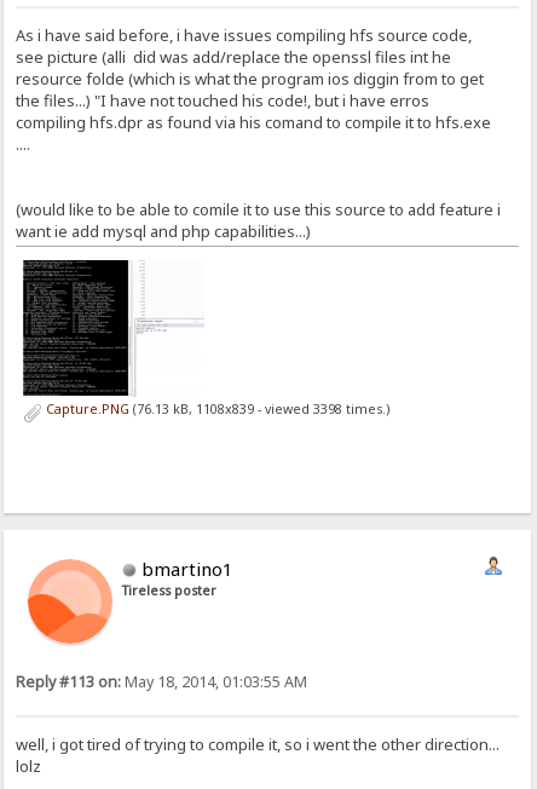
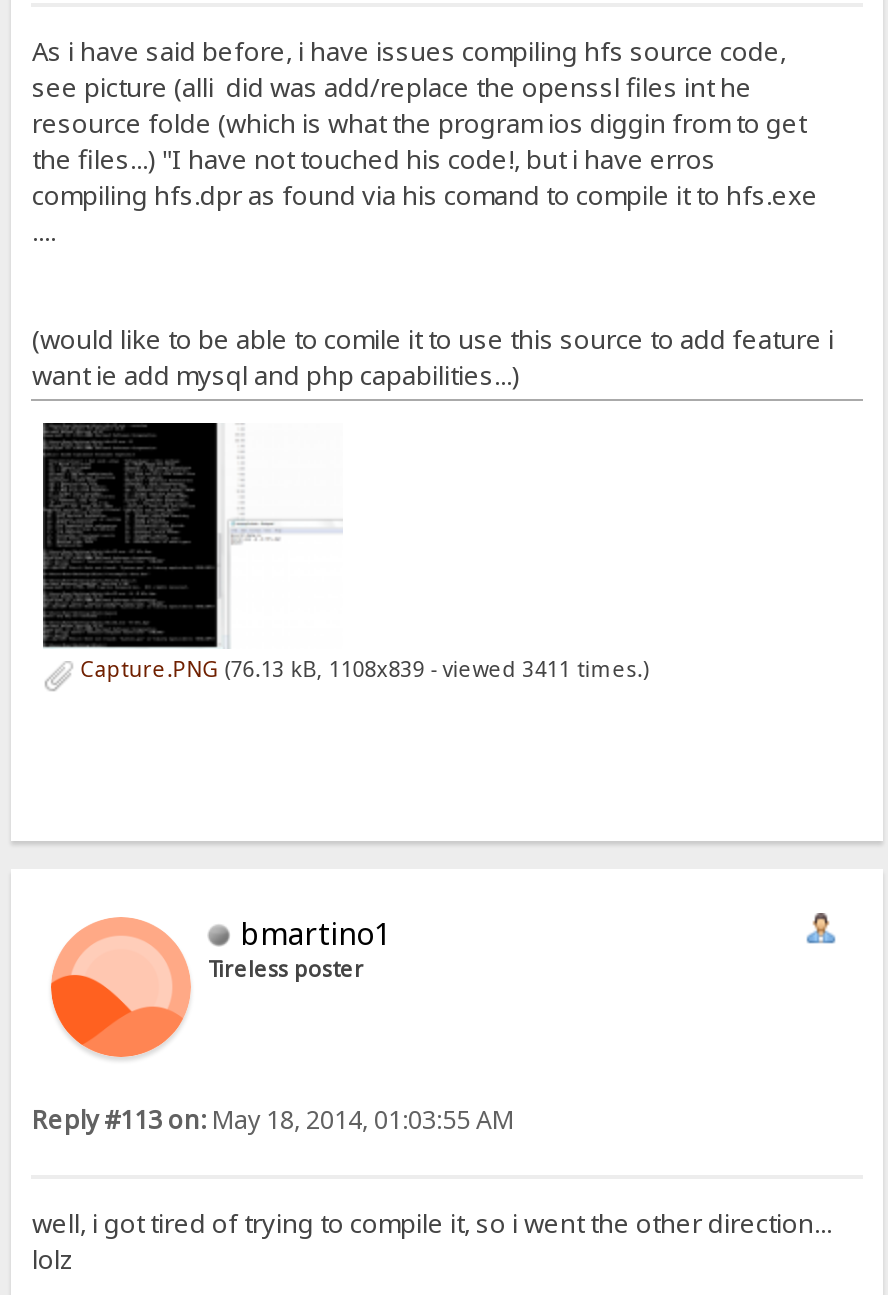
[42,400,389,417] Capture.PNG (76.13 kB, 1108x839 - viewed 3398 times.) -> [75,655,649,683] Capture.PNG (76.13 kB, 1108x839 - viewed 3411 times.)

